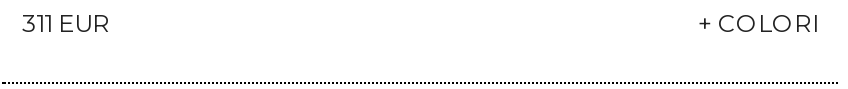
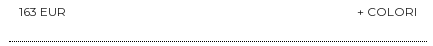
[22,8,110,38] 311 EUR -> [19,4,66,19] 163 EUR

